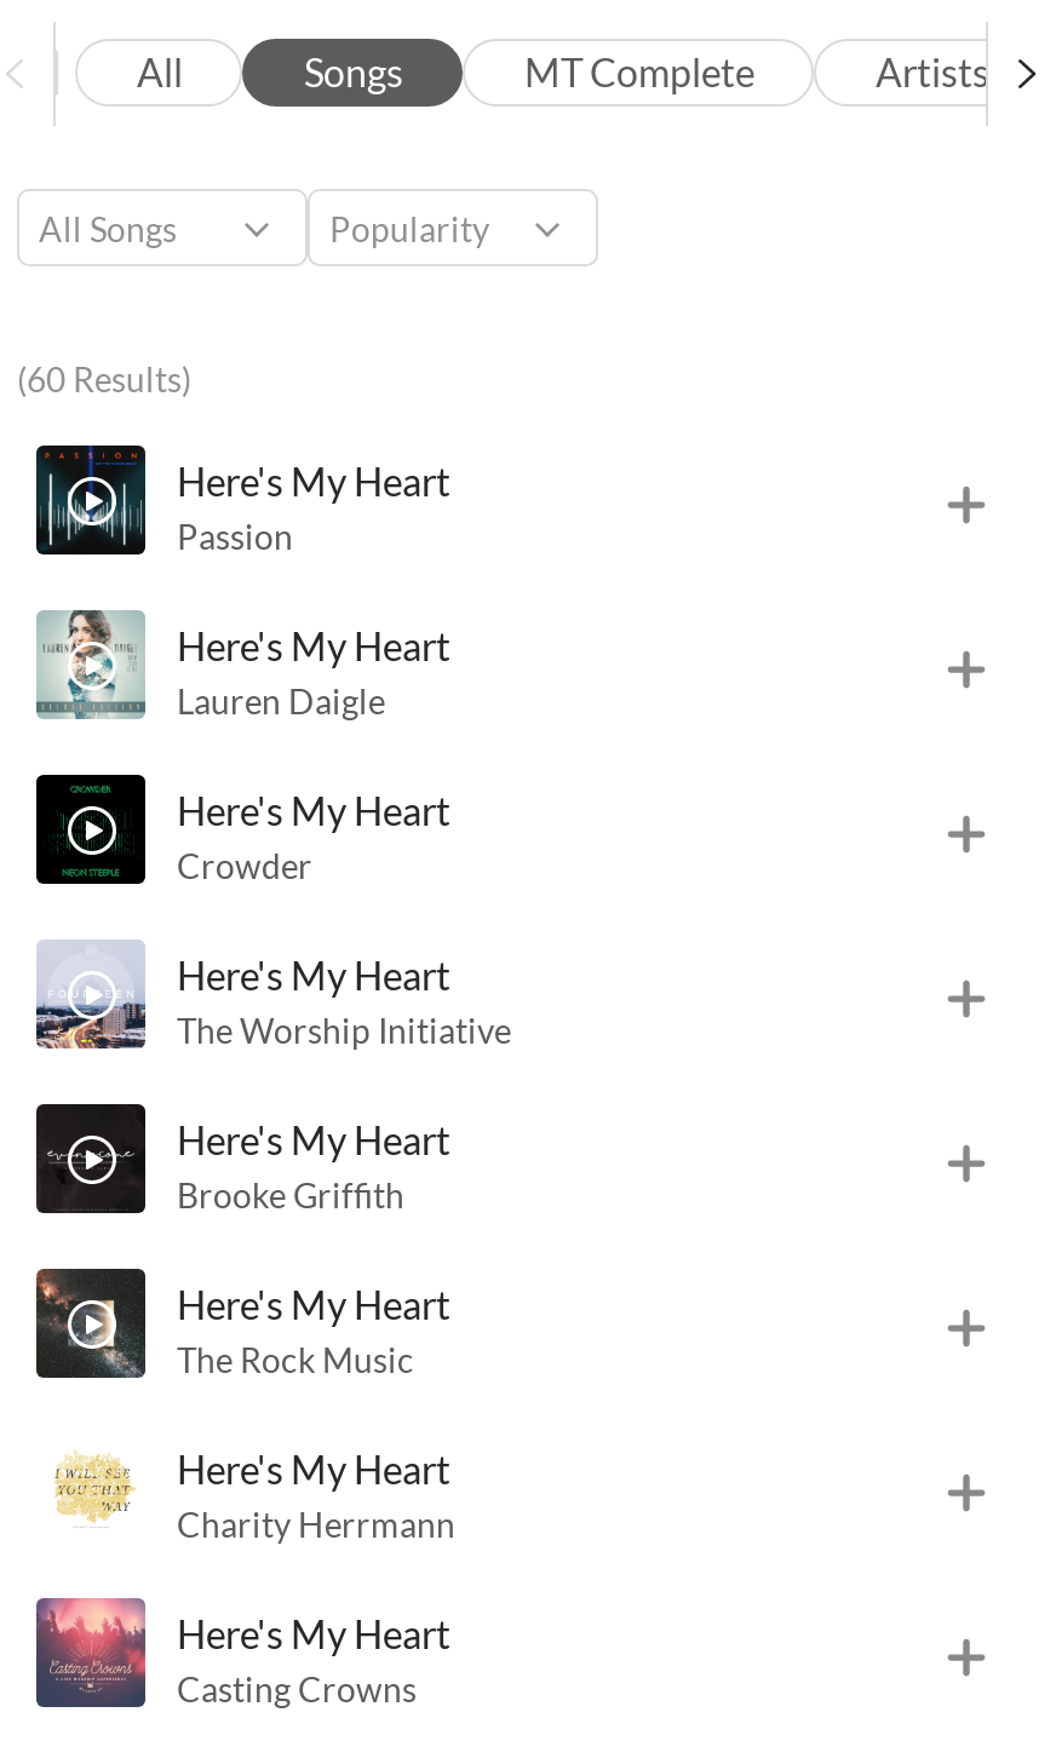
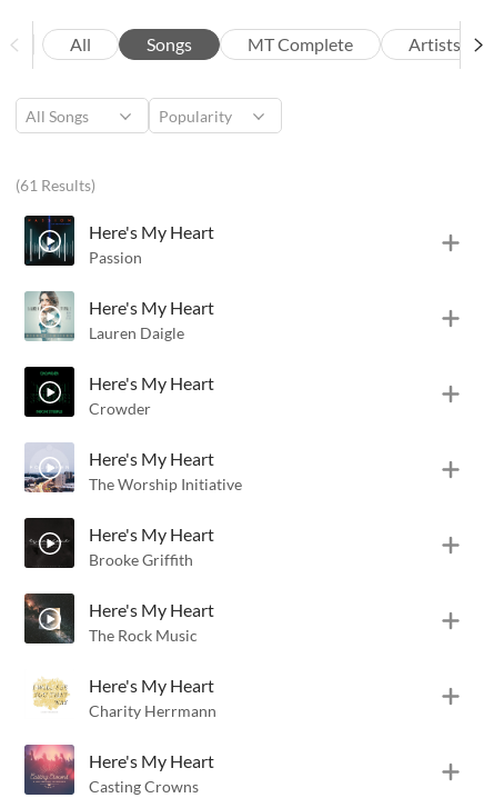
[17,358,191,400] (60 Results) -> [16,176,95,194] (61 Results)

